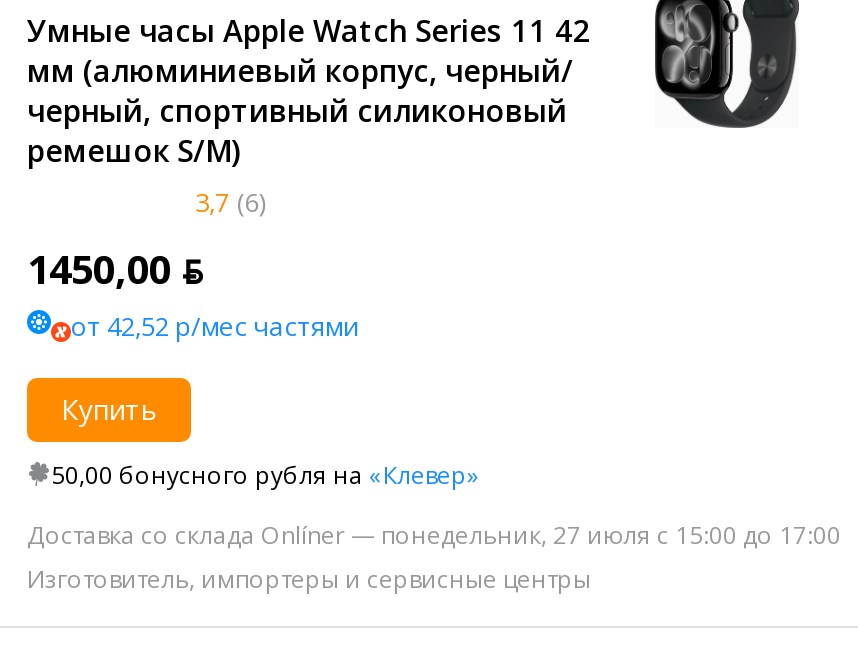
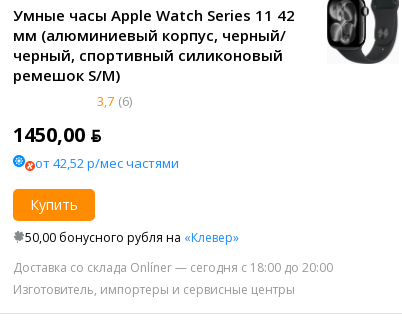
[27,518,841,552] Доставка со склада Onlíner — понедельник, 27 июля с 15:00 до 17:00 -> [13,259,333,276] Доставка со склада Onlíner — сегодня с 18:00 до 20:00

